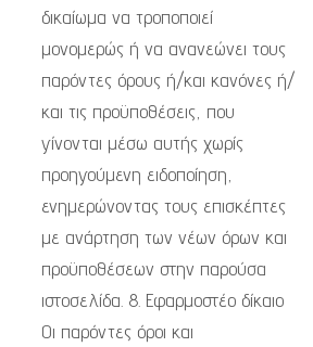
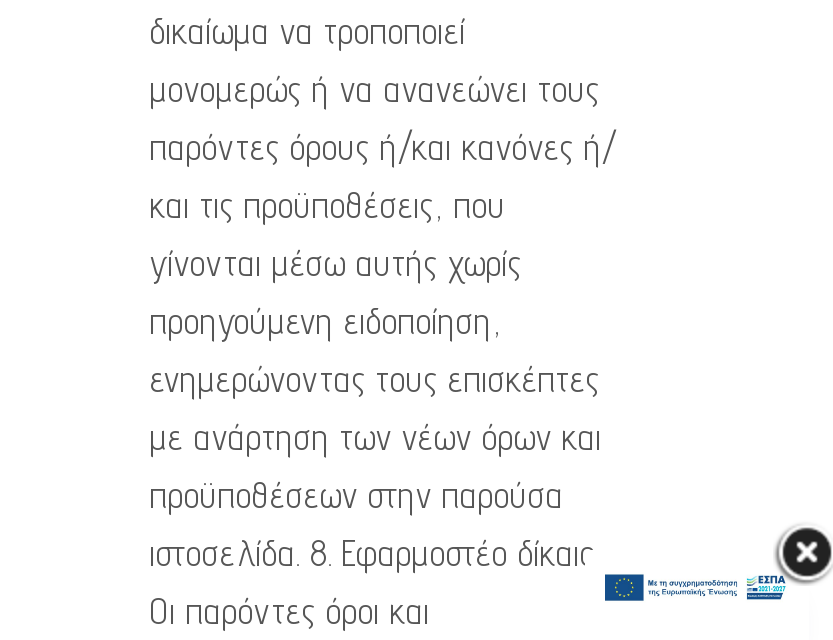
none -> [601,524,827,604] [image]

